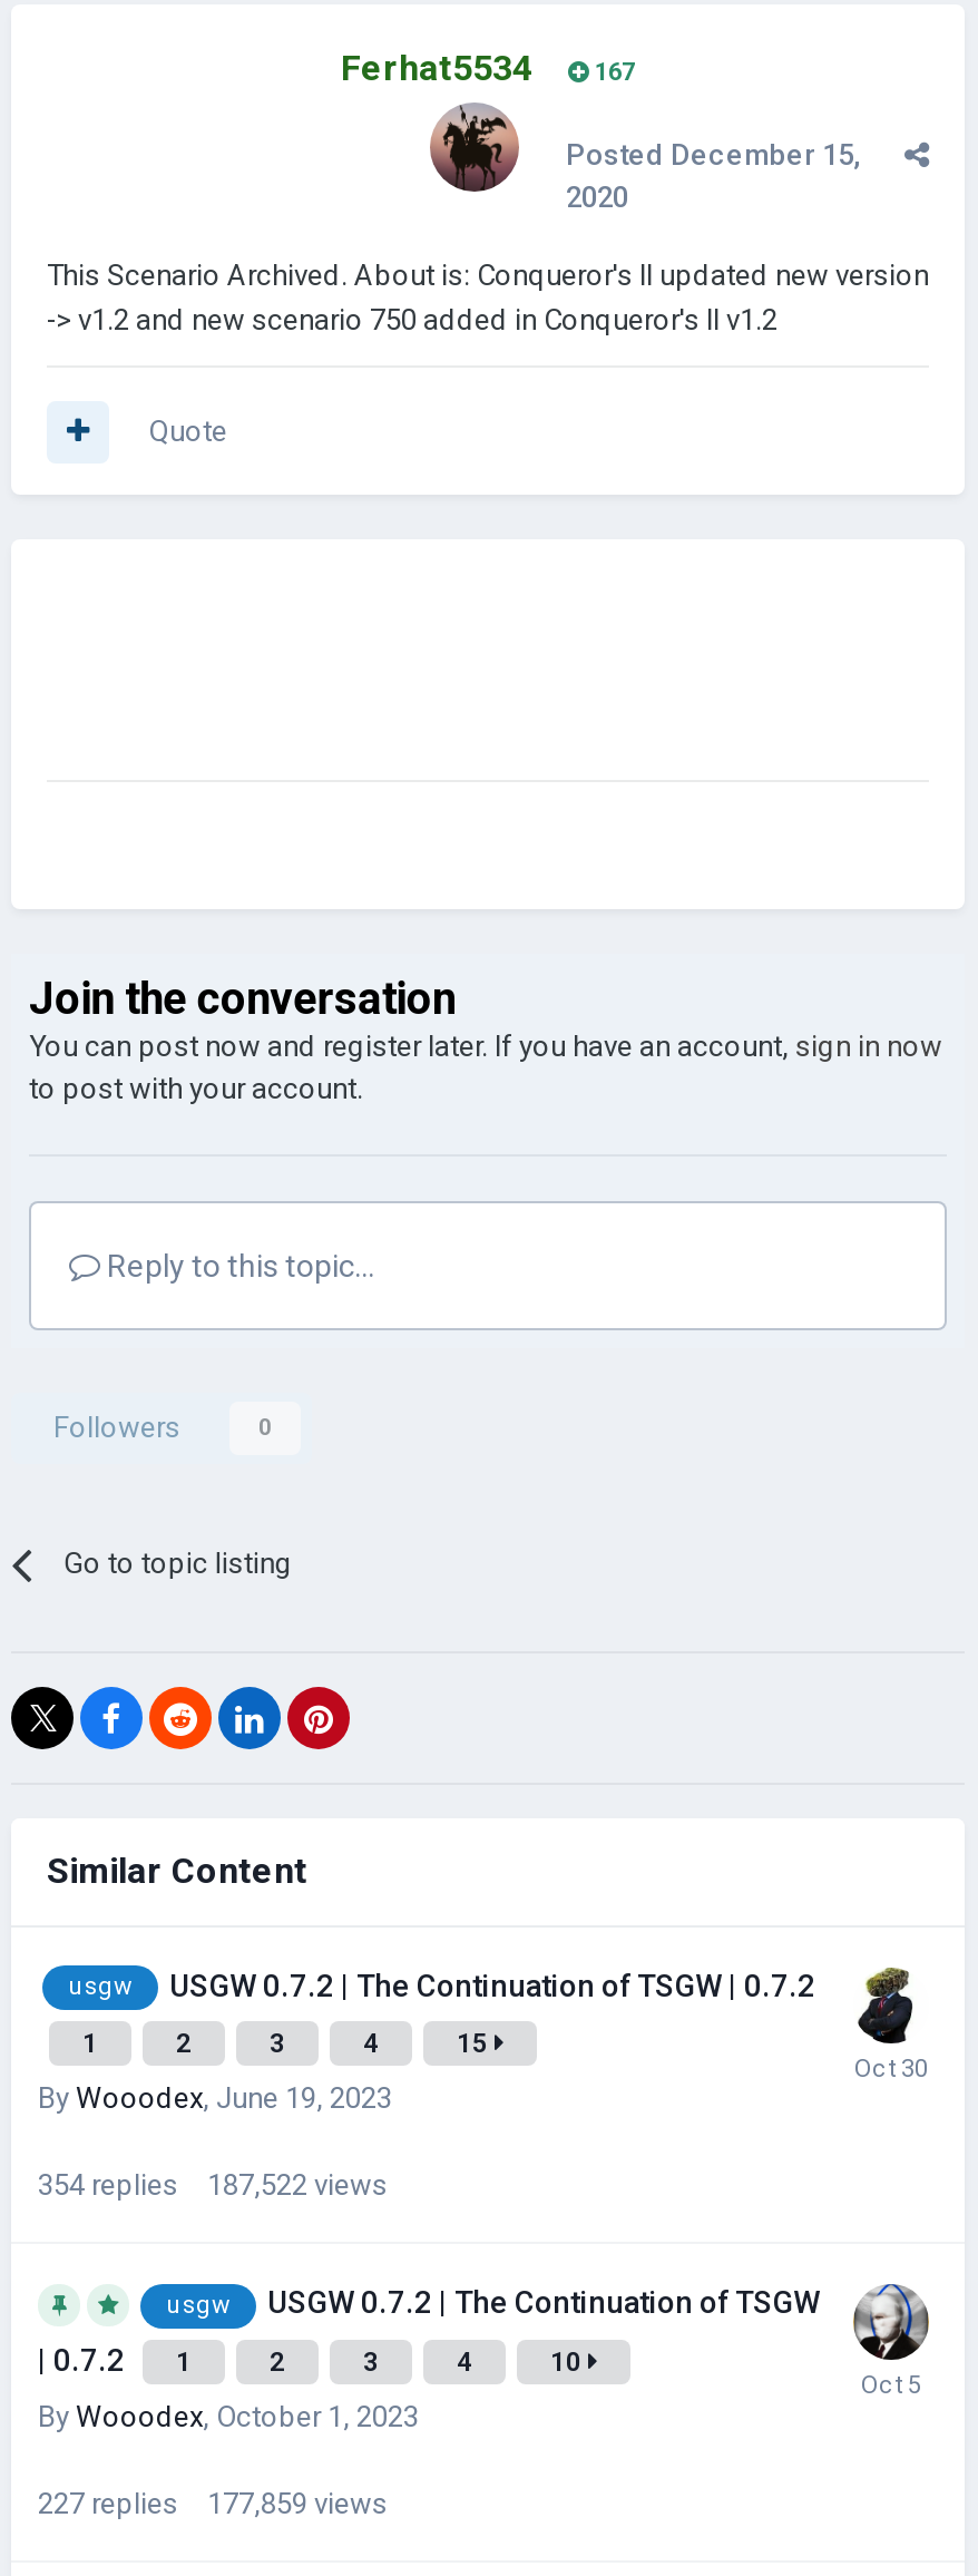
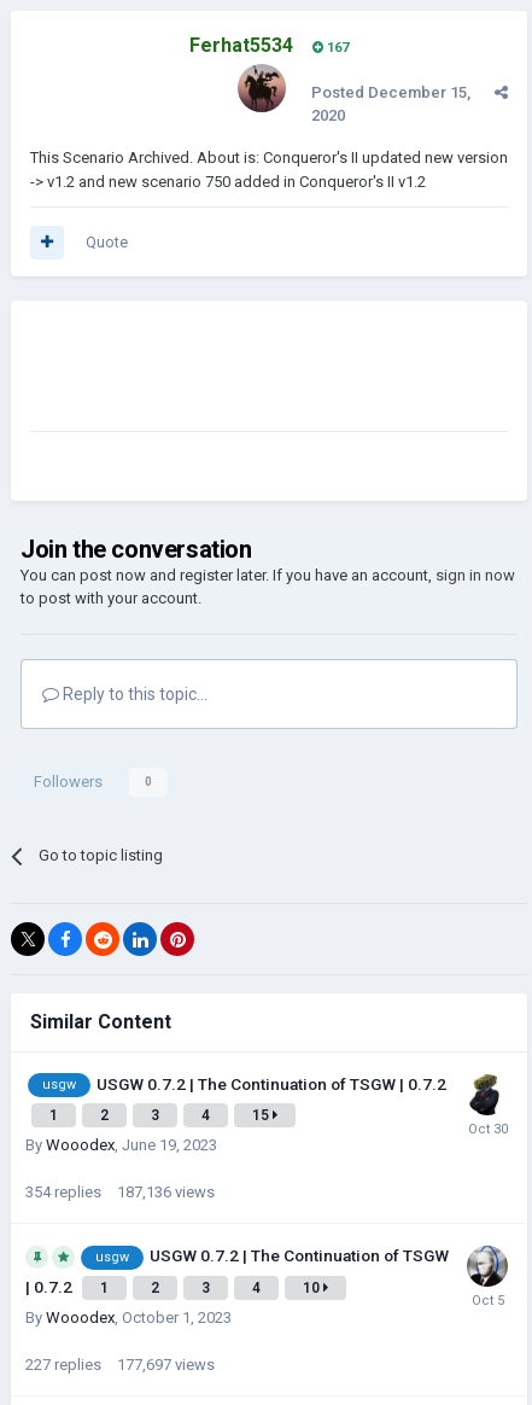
[38,2169,388,2203] 354 replies 187,522 views -> [25,1183,215,1201] 354 replies 187,136 views
[38,2486,388,2520] 227 replies 177,859 views -> [25,1355,215,1373] 227 replies 177,697 views

